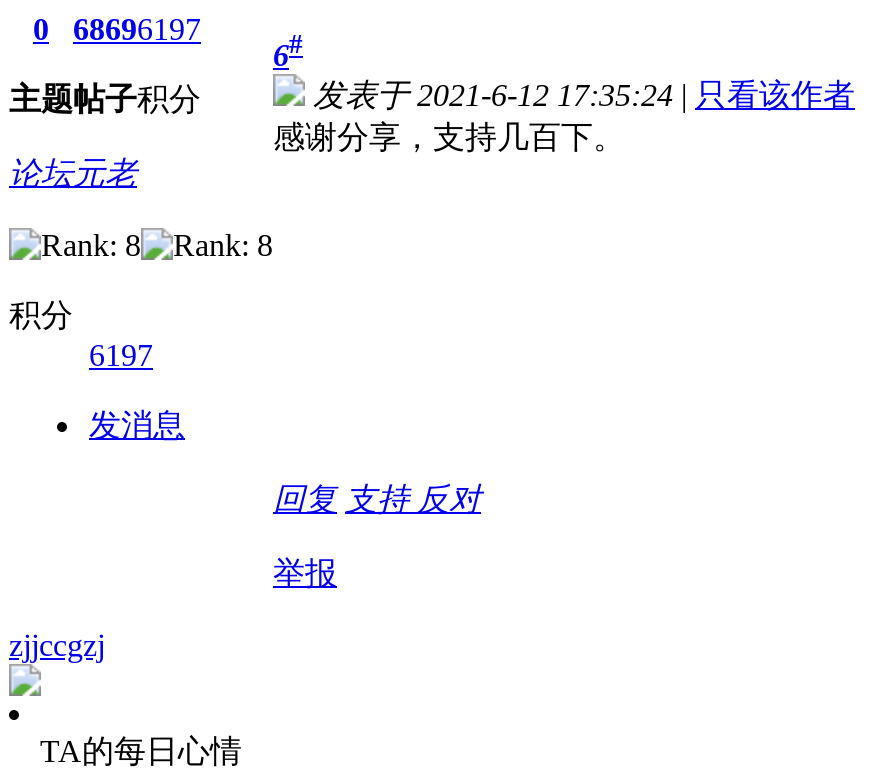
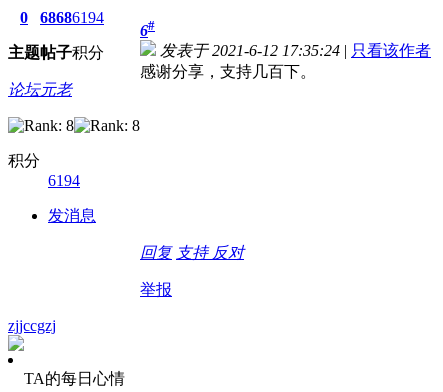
[73,12,137,46] 6869 -> [40,9,72,26] 6868
[137,12,201,46] 6197 -> [72,9,104,26] 6194
[89,338,153,372] 6197 -> [48,172,80,189] 6194

